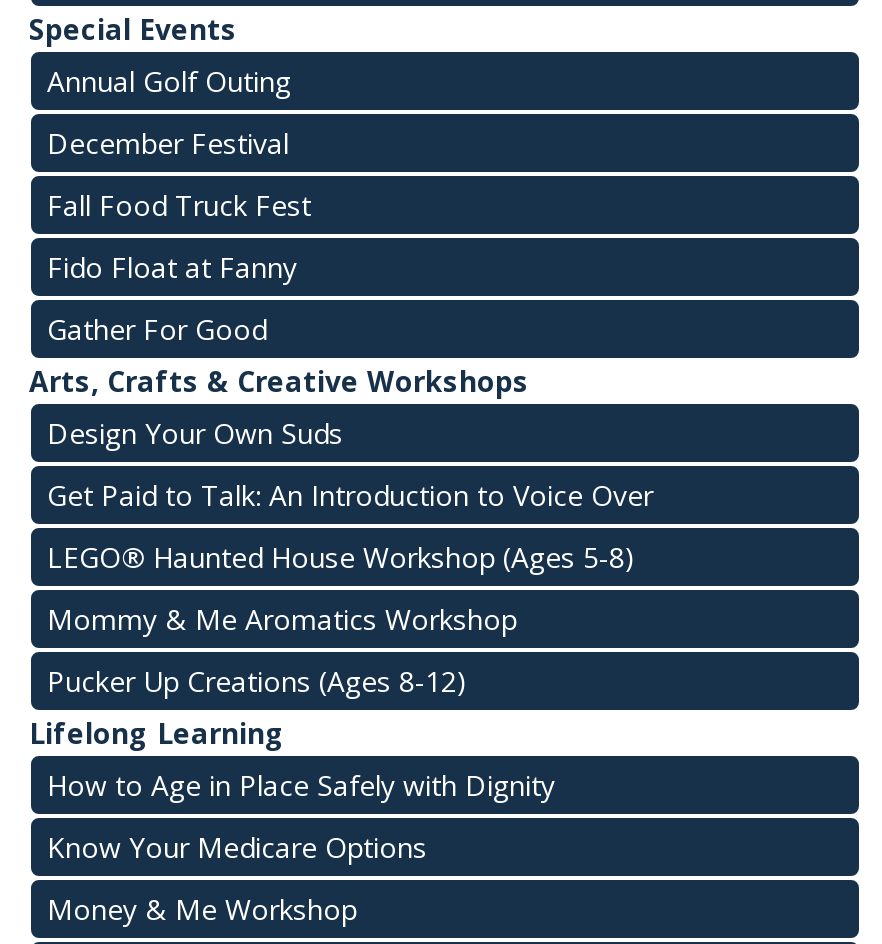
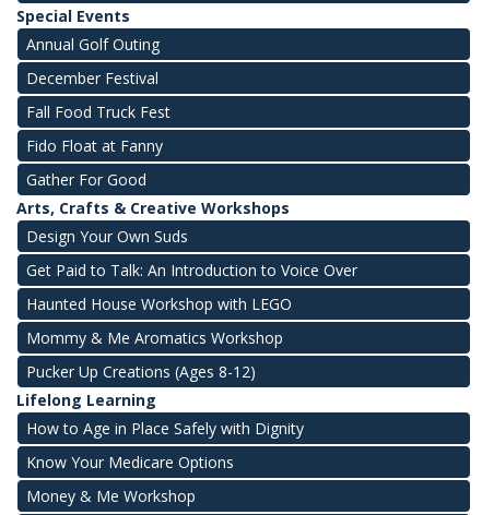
[47,539,635,577] LEGO® Haunted House Workshop (Ages 5-8) -> [26,294,292,315] Haunted House Workshop with LEGO

